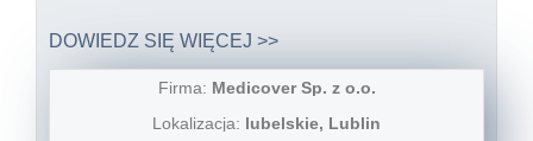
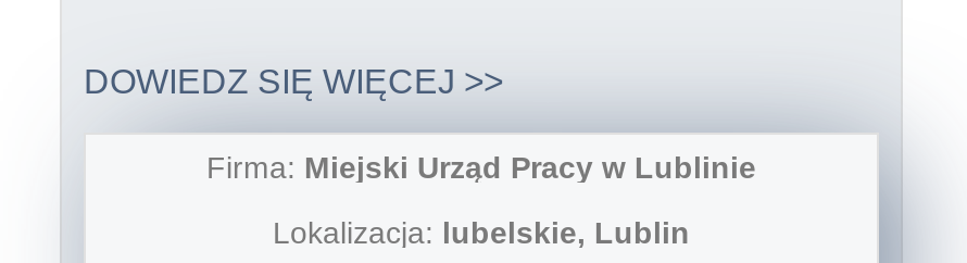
[158,78,375,97] Firma: Medicover Sp. z o.o. -> [206,149,756,184] Firma: Miejski Urząd Pracy w Lublinie

